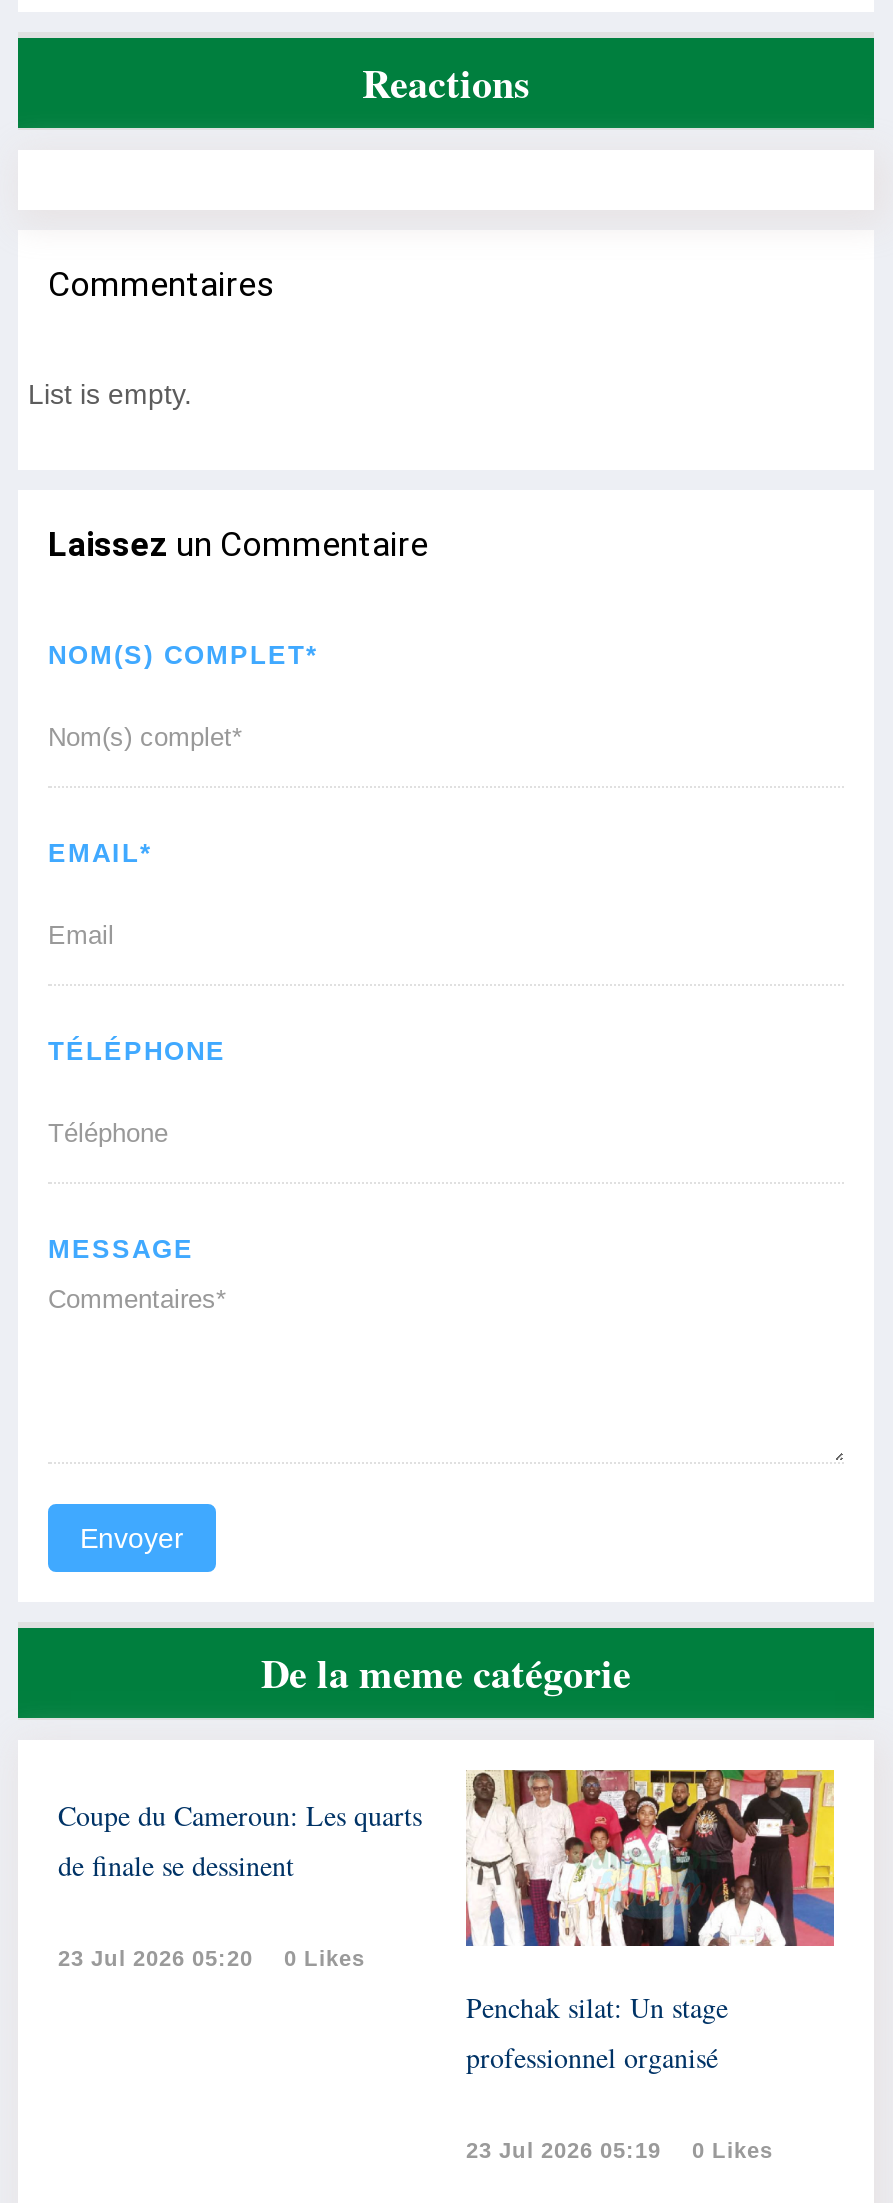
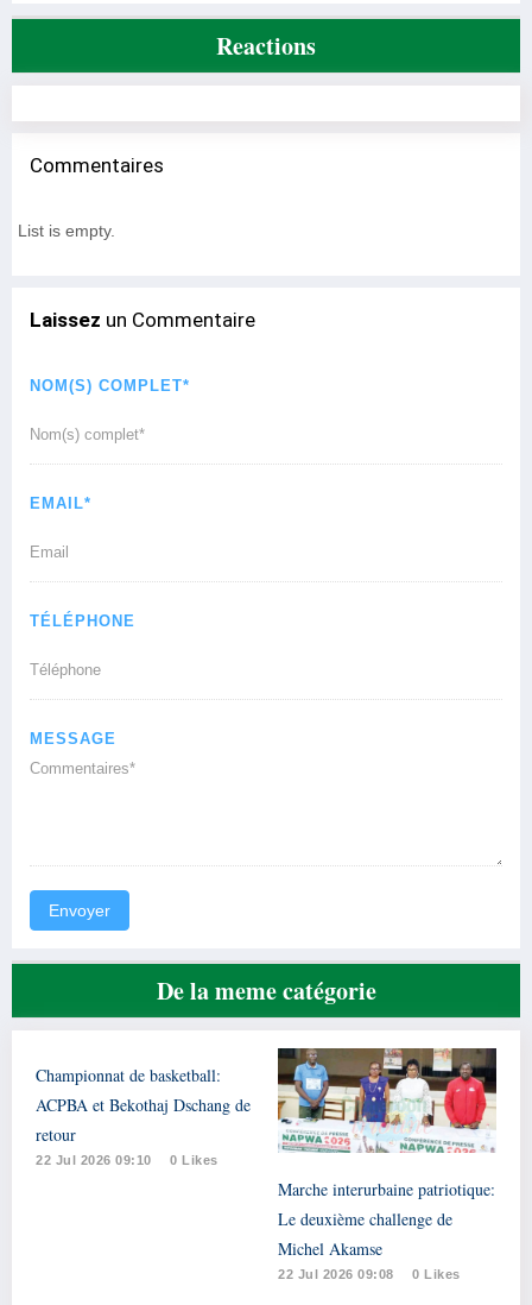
[464,1768,836,2162] [image] | Penchak silat: Un stage | professionnel organisé | 23 Jul 2026 05:19 -> [277,1047,498,1281] [image] | Marche interurbaine patriotique: | Le deuxième challenge de | Michel Akamse | 22 Jul 2026 09:08
[58,1796,422,1970] Coupe du Cameroun: Les quarts | de finale se dessinent | 23 Jul 2026 05:20 -> [36,1064,251,1167] Championnat de basketball: | ACPBA et Bekothaj Dschang de | retour | 22 Jul 2026 09:10

